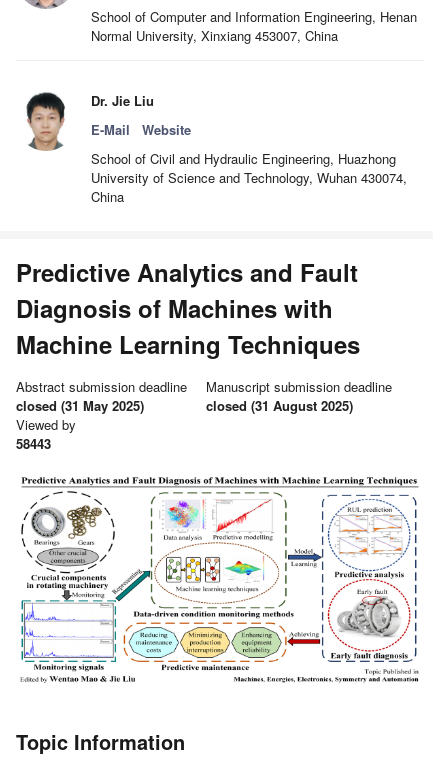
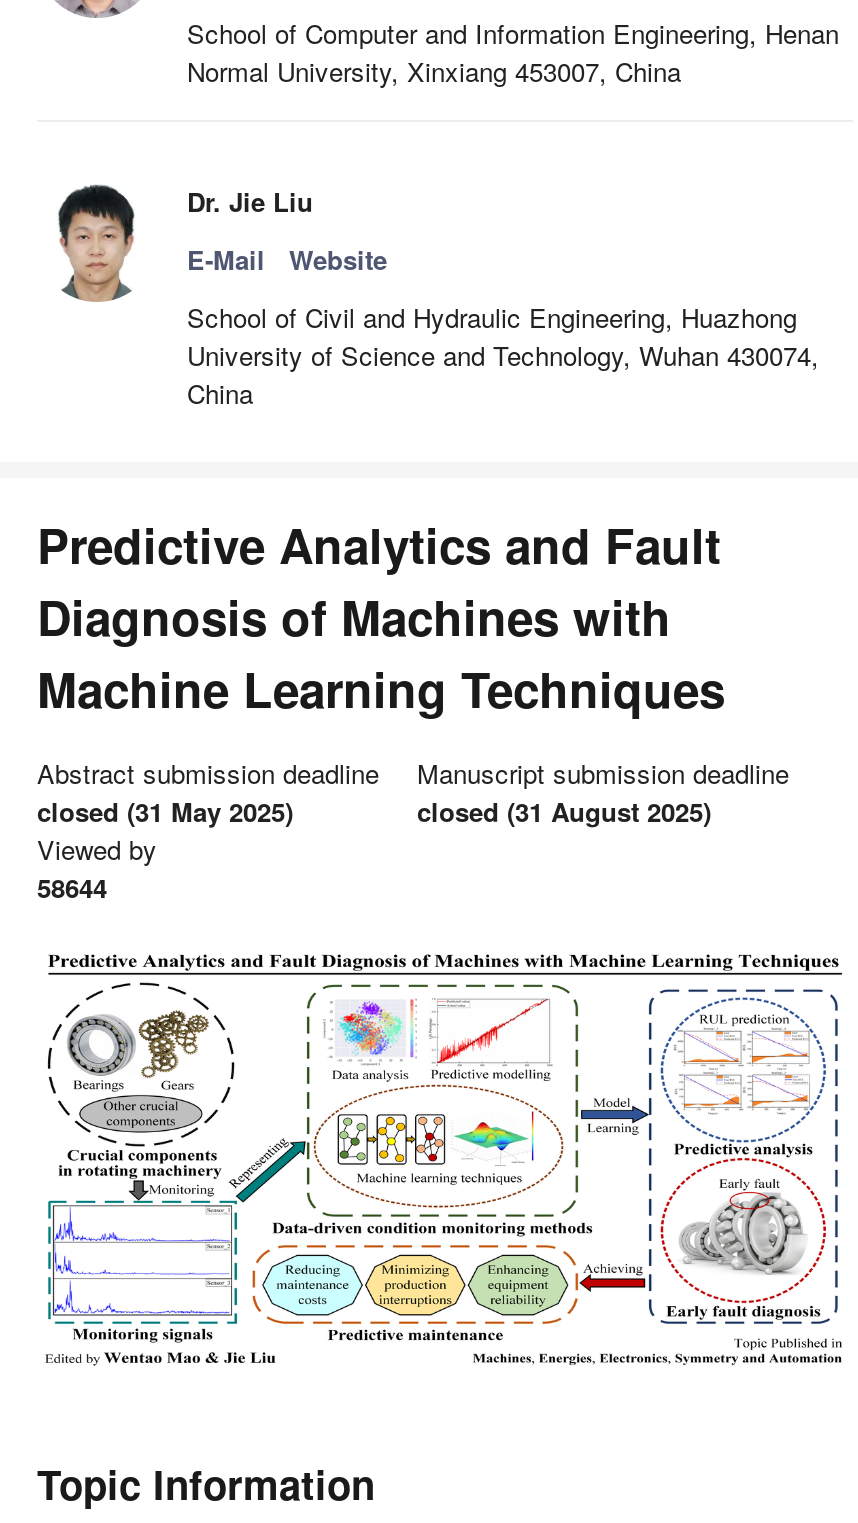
[16,434,51,453] 58443 -> [37,868,107,906] 58644

